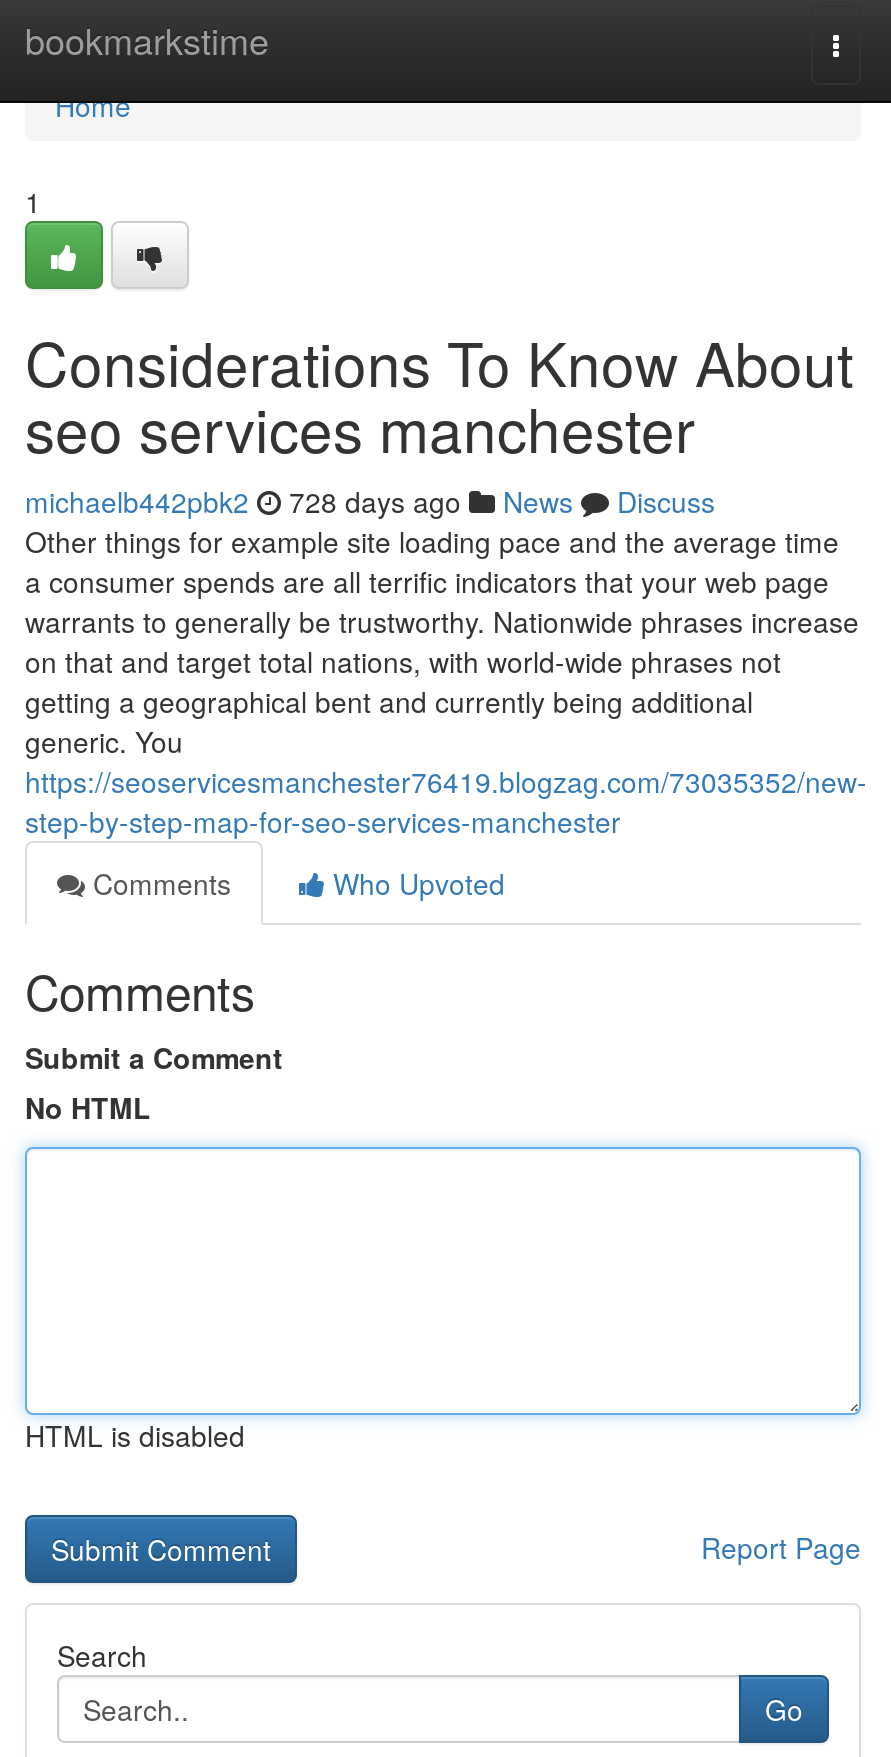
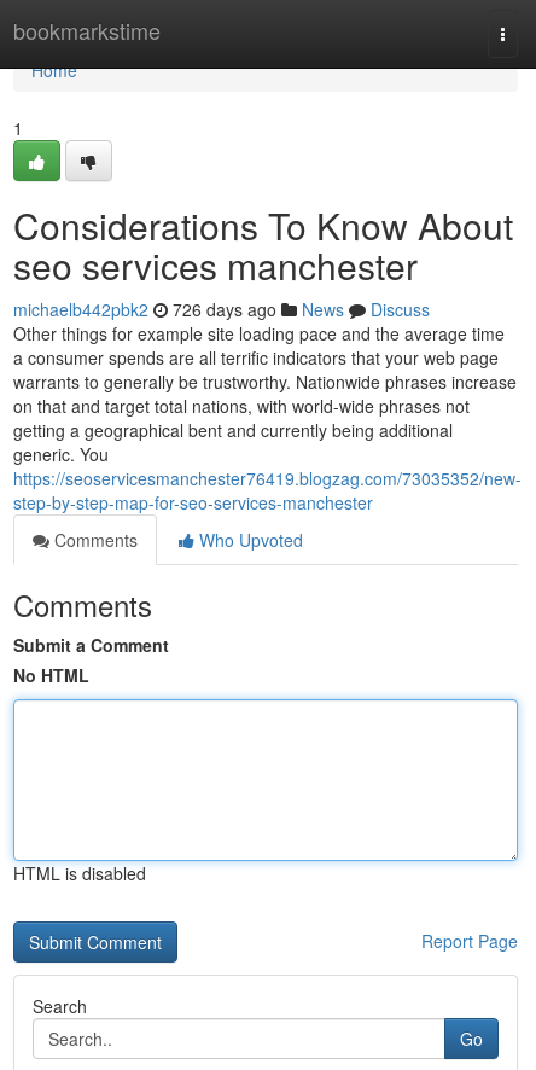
[25,481,715,521] michaelb442pbk2 728 days ago News Discuss -> [13,297,430,321] michaelb442pbk2 726 days ago News Discuss

